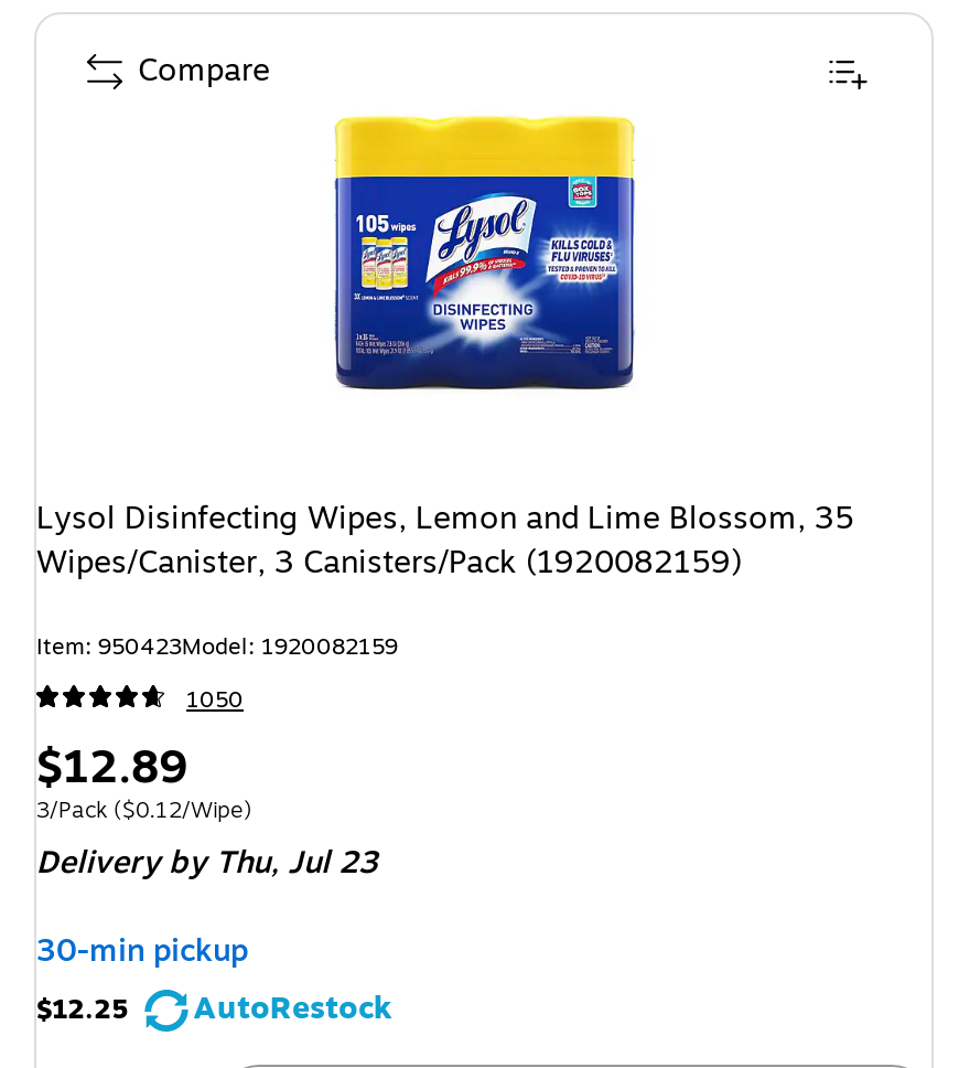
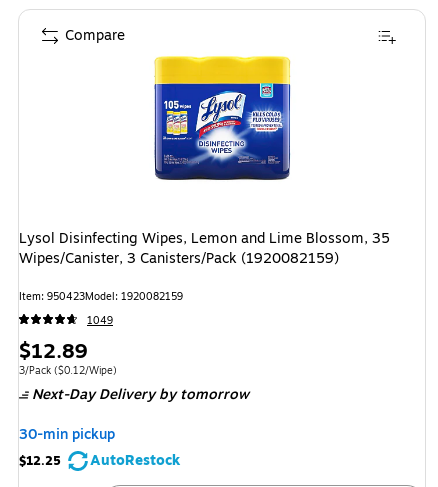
[186,684,244,717] 1050 -> [87,313,113,328] 1049
[36,840,378,886] Deliveryby Thu, Jul 23 -> [32,384,249,405] Next-Day Deliveryby tomorrow

